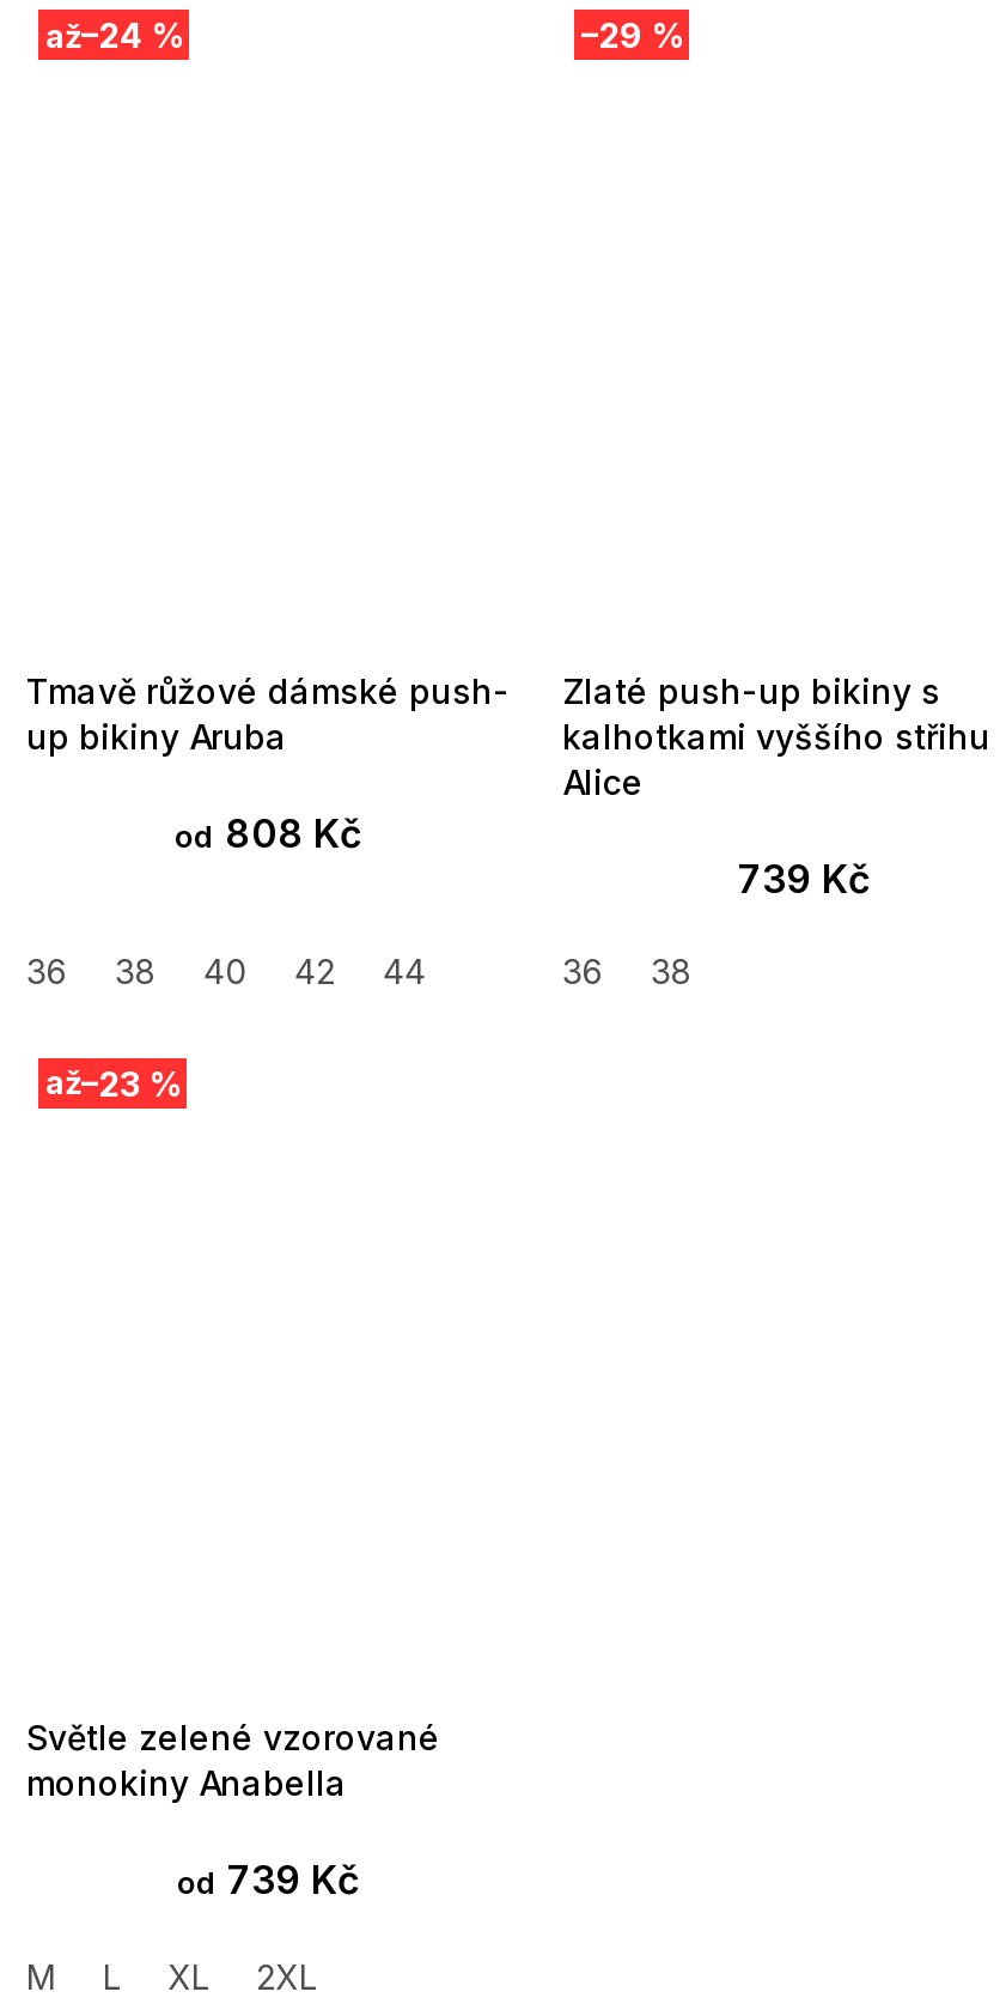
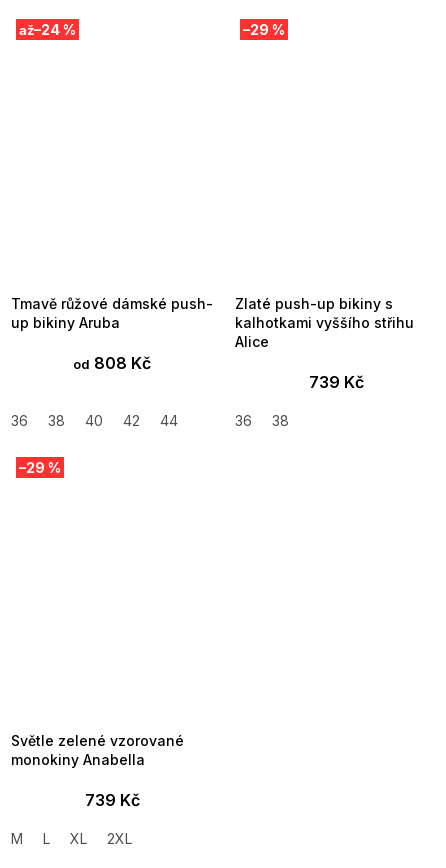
[45,1062,179,1103] až–23 % -> [19,459,61,476] –29 %
[177,1856,359,1903] od 739 Kč -> [84,790,139,810] 739 Kč

